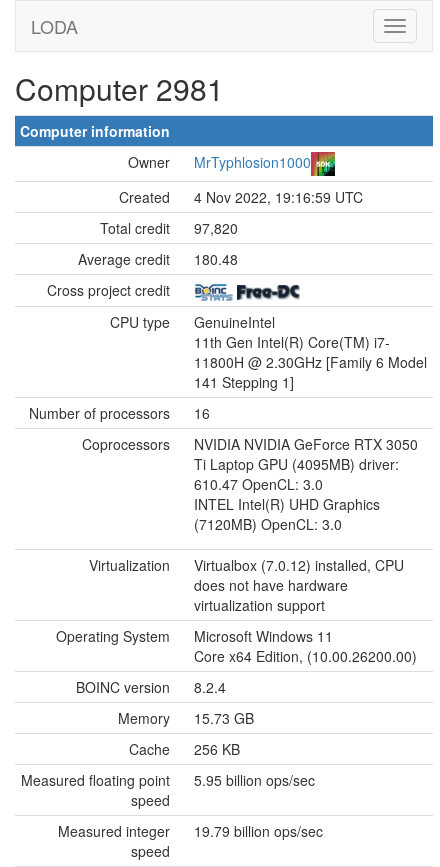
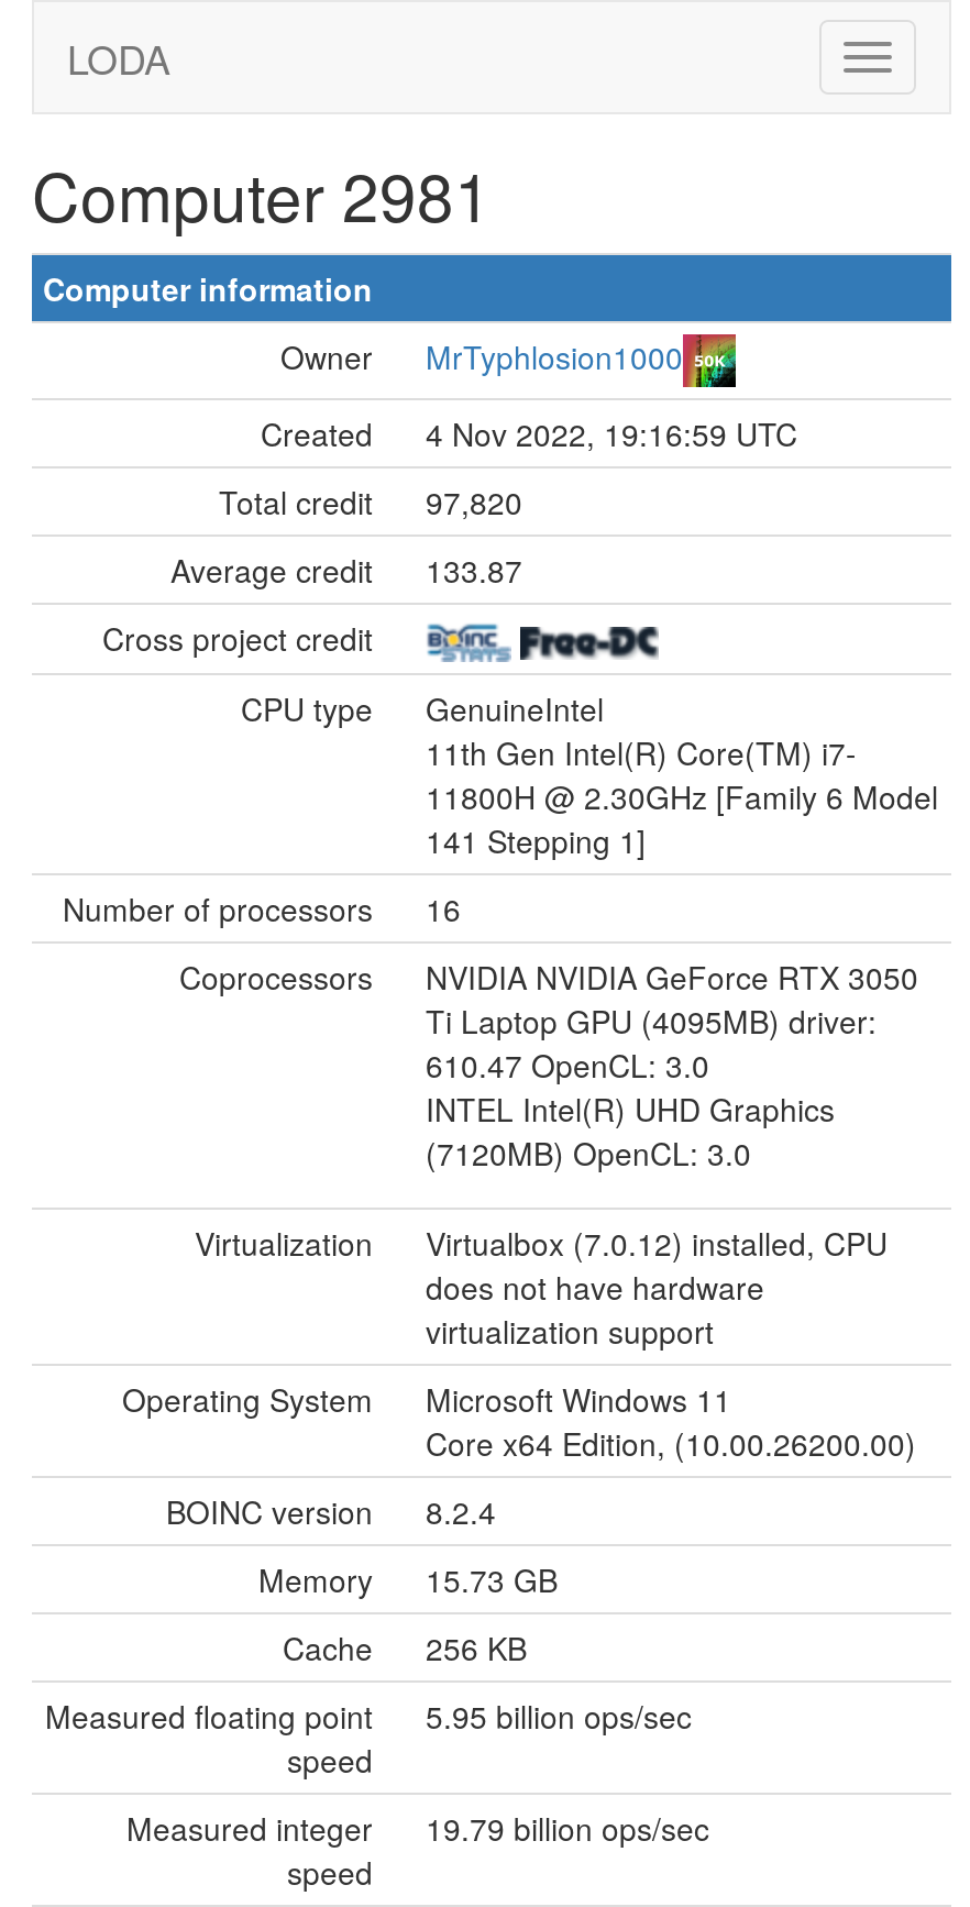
[78,249,238,269] Average credit 180.48 -> [170,548,522,592] Average credit 133.87

